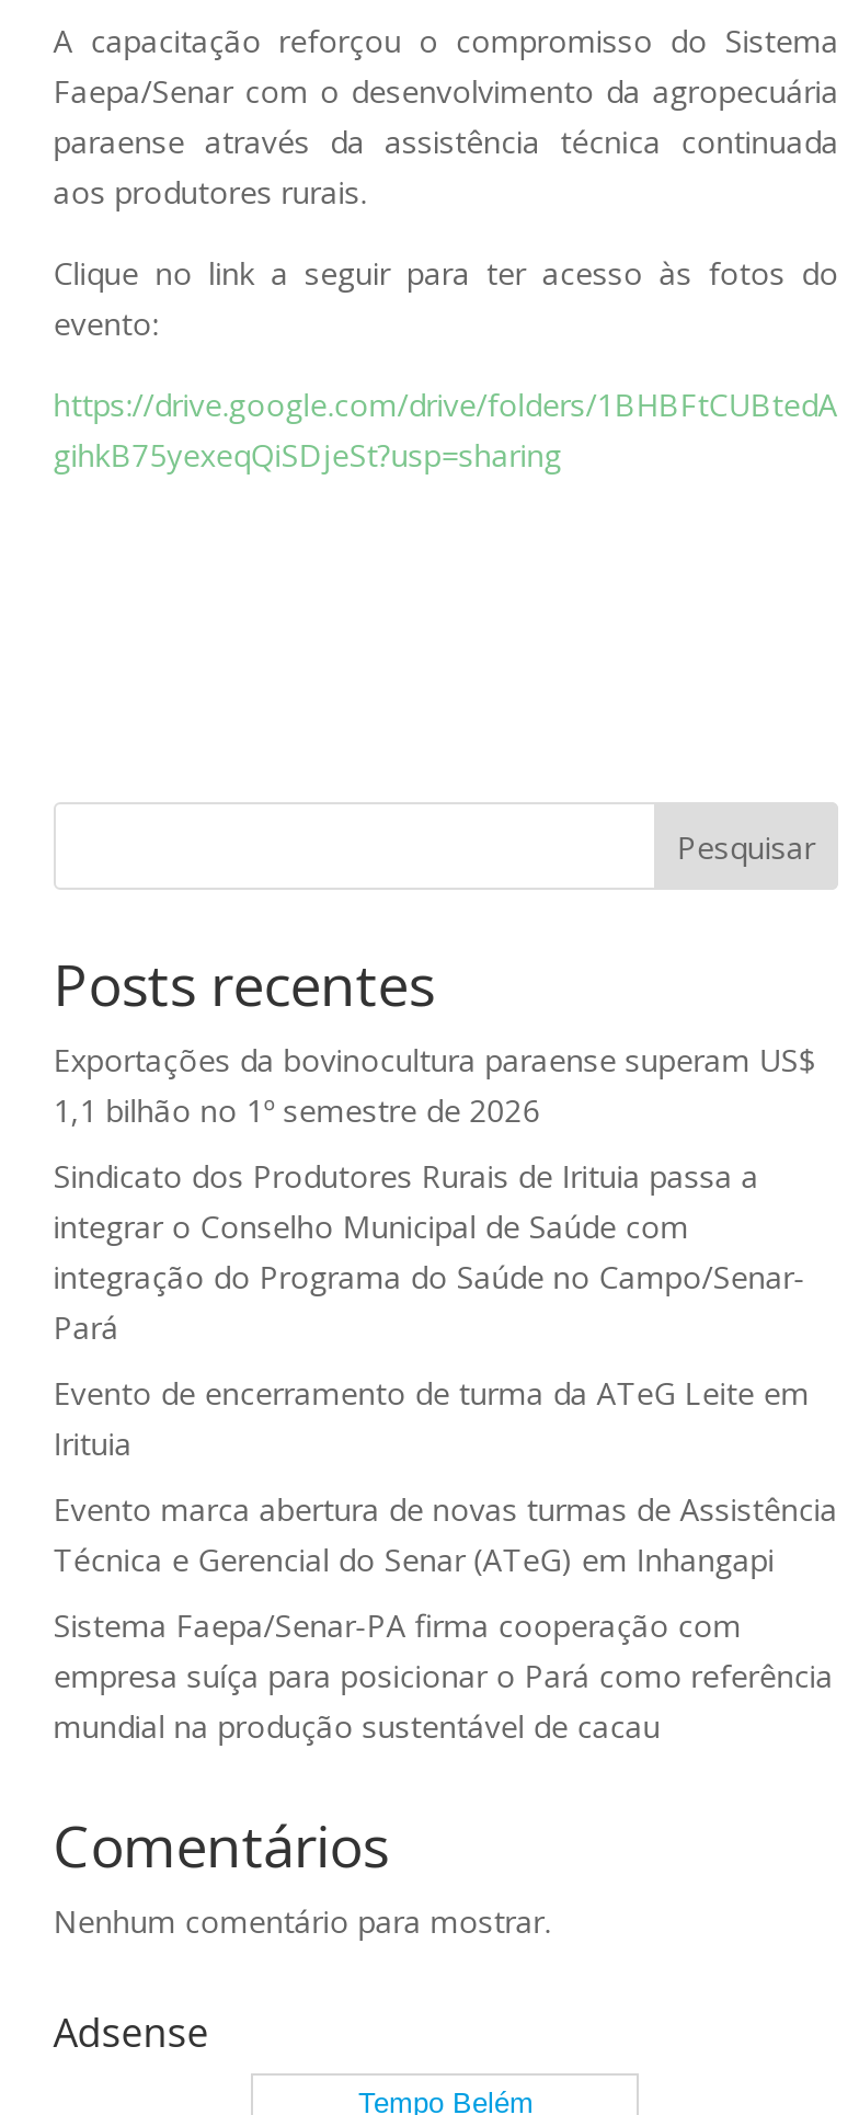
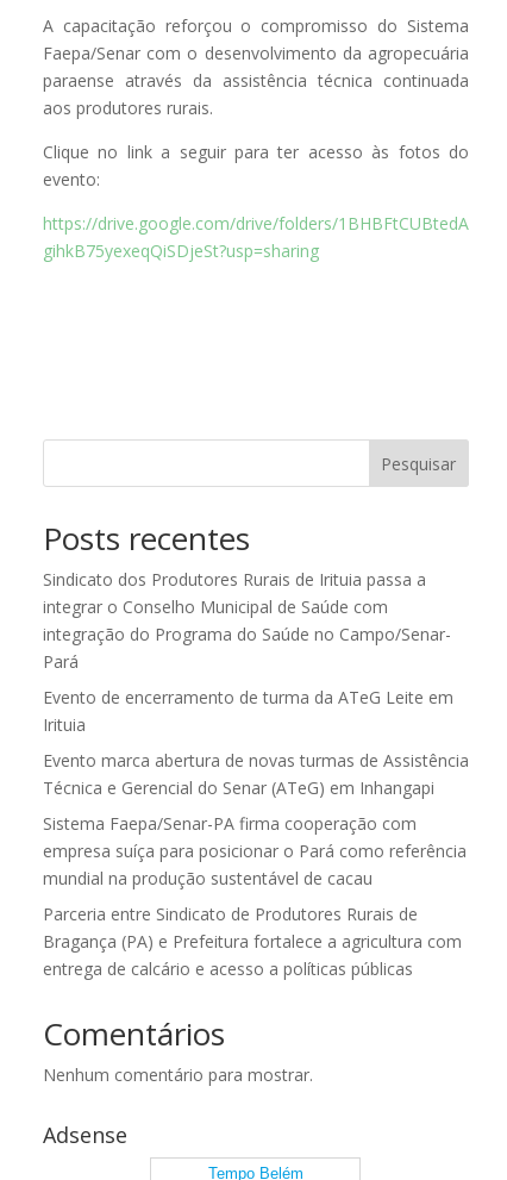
[53,1038,816,1130] Exportações da bovinocultura paraense superam US$ | 1,1 bilhão no 1º semestre de 2026 -> none
moved [53,1155,838,1746] -> [43,568,469,889]: Sindicato dos Produtores Rurais de Irituia passa a | integrar o Conselho Municipal de Saúde com | integração do Programa do Saúde no Campo/Senar- | ... | empresa suíça para posicionar o Pará como referência | mundial na produção sustentável de cacau
none -> [43,902,462,980] Parceria entre Sindicato de Produtores Rurais de | Bragança (PA) e Prefeitura fortalece a agricultura com | entrega de calcário e acesso a políticas públicas

